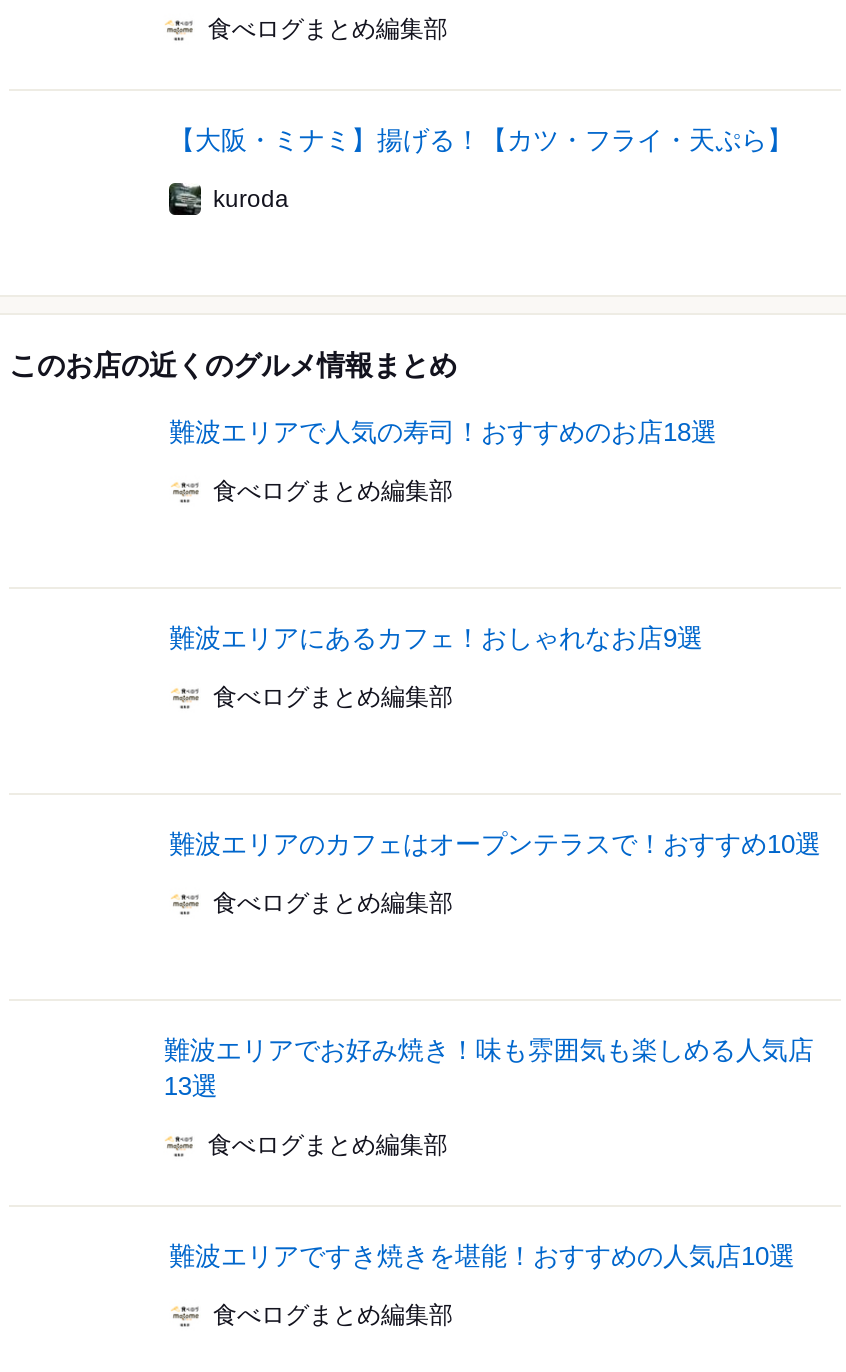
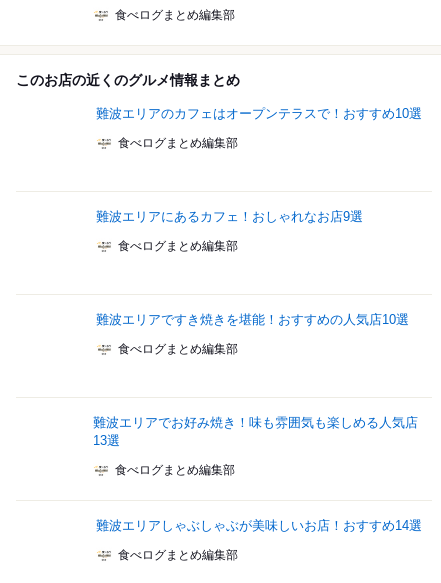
[169,125,793,213] 【大阪・ミナミ】揚げる！【カツ・フライ・天ぷら】 | kuroda -> none
[169,417,717,447] 難波エリアで人気の寿司！おすすめのお店18選 -> none
moved [169,829,821,859] -> [96,106,422,121]: 難波エリアのカフェはオープンテラスで！おすすめ10選
none -> [96,518,422,533] 難波エリアしゃぶしゃぶが美味しいお店！おすすめ14選
moved [169,1241,795,1271] -> [96,312,409,327]: 難波エリアですき焼きを堪能！おすすめの人気店10選

